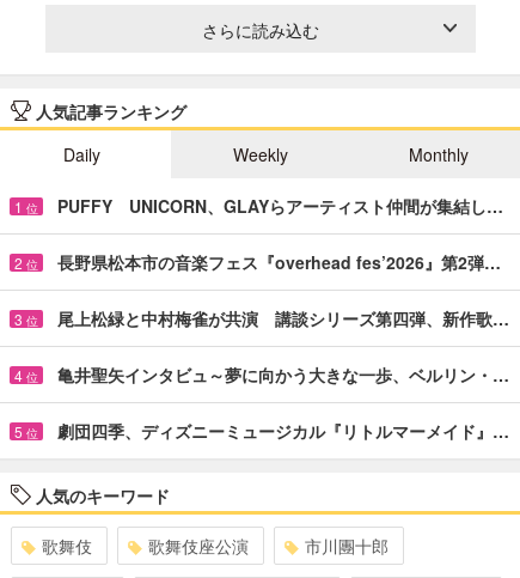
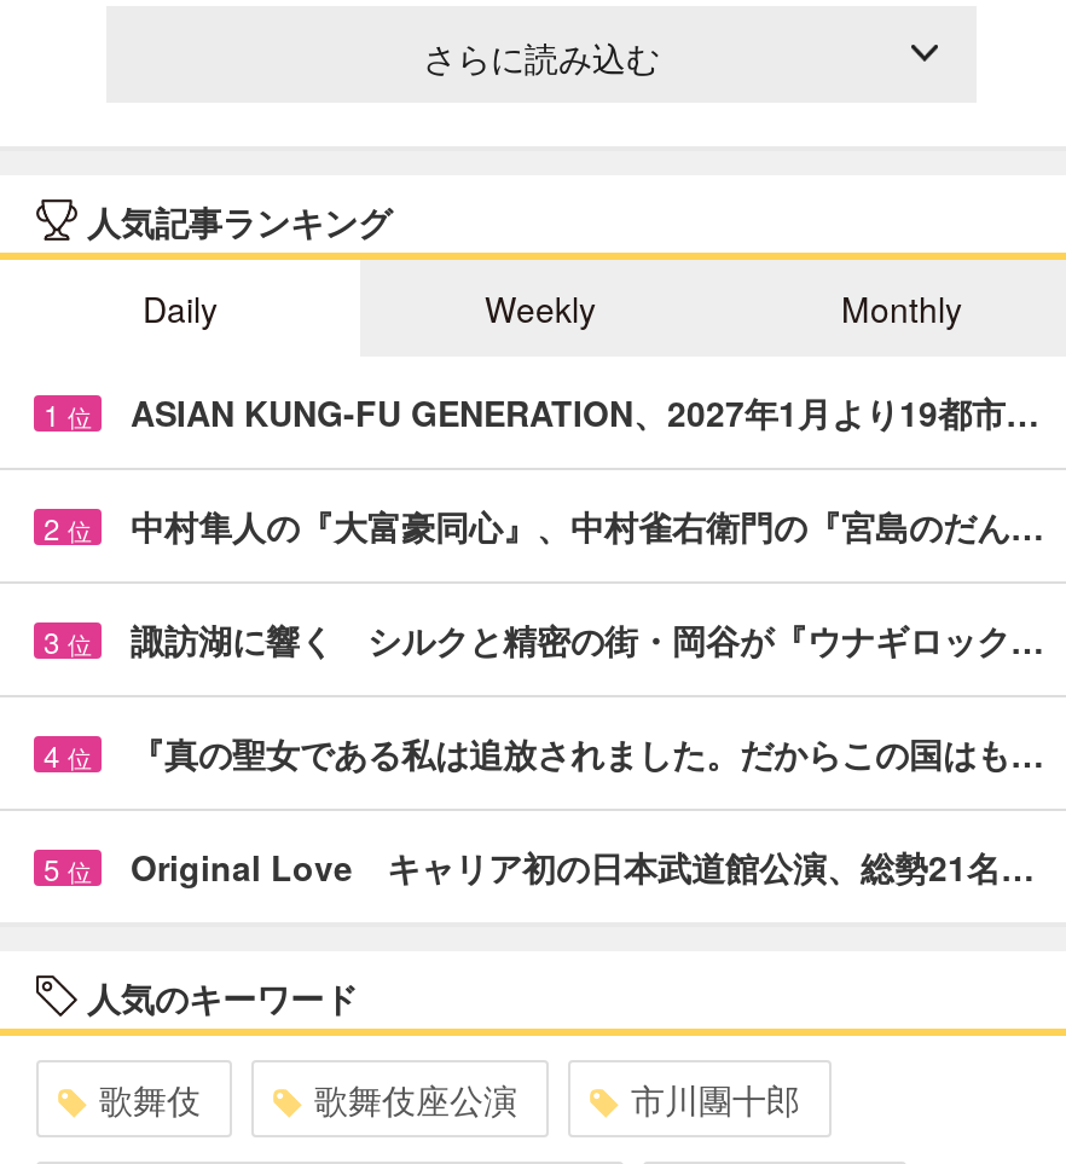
[57,194,503,218] PUFFY UNICORN、GLAYらアーティスト仲間が集結し… -> [131,388,1039,436] ASIAN KUNG-FU GENERATION、2027年1月より19都市…
[57,250,501,274] 長野県松本市の音楽フェス『overhead fes’2026』第2弾… -> [131,501,1044,549] 中村隼人の『大富豪同心』、中村雀右衛門の『宮島のだん…
[57,306,509,330] 尾上松緑と中村梅雀が共演 講談シリーズ第四弾、新作歌… -> [131,615,1044,663] 諏訪湖に響く シルクと精密の街・岡谷が『ウナギロック…
[57,362,509,386] 亀井聖矢インタビュ～夢に向かう大きな一歩、ベルリン・… -> [131,728,1044,777] 『真の聖女である私は追放されました。だからこの国はも…
[57,419,509,443] 劇団四季、ディズニーミュージカル『リトルマーメイド』… -> [131,842,1035,890] Original Love キャリア初の日本武道館公演、総勢21名…

